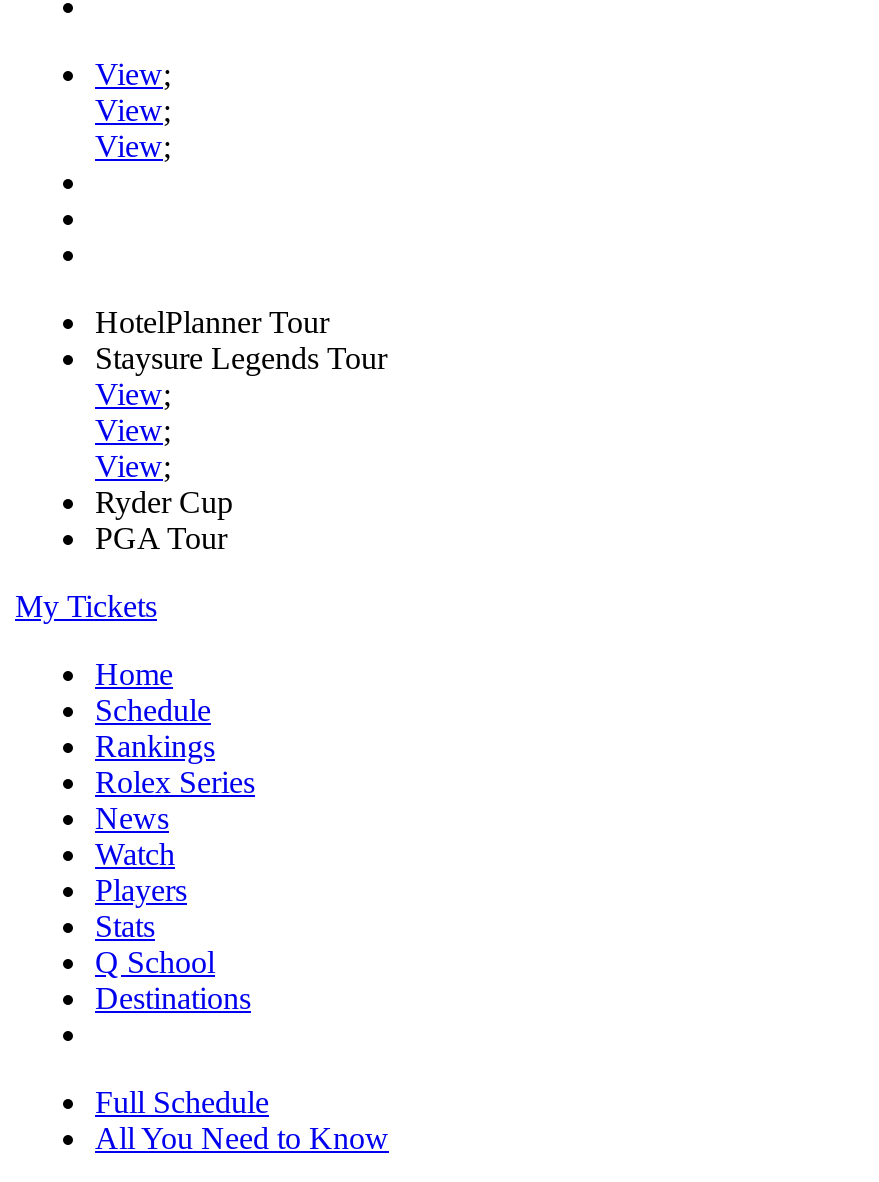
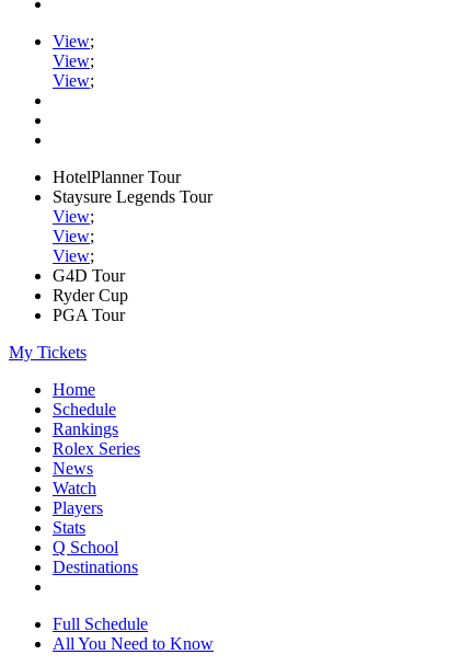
none -> [53,266,125,285] G4D Tour

